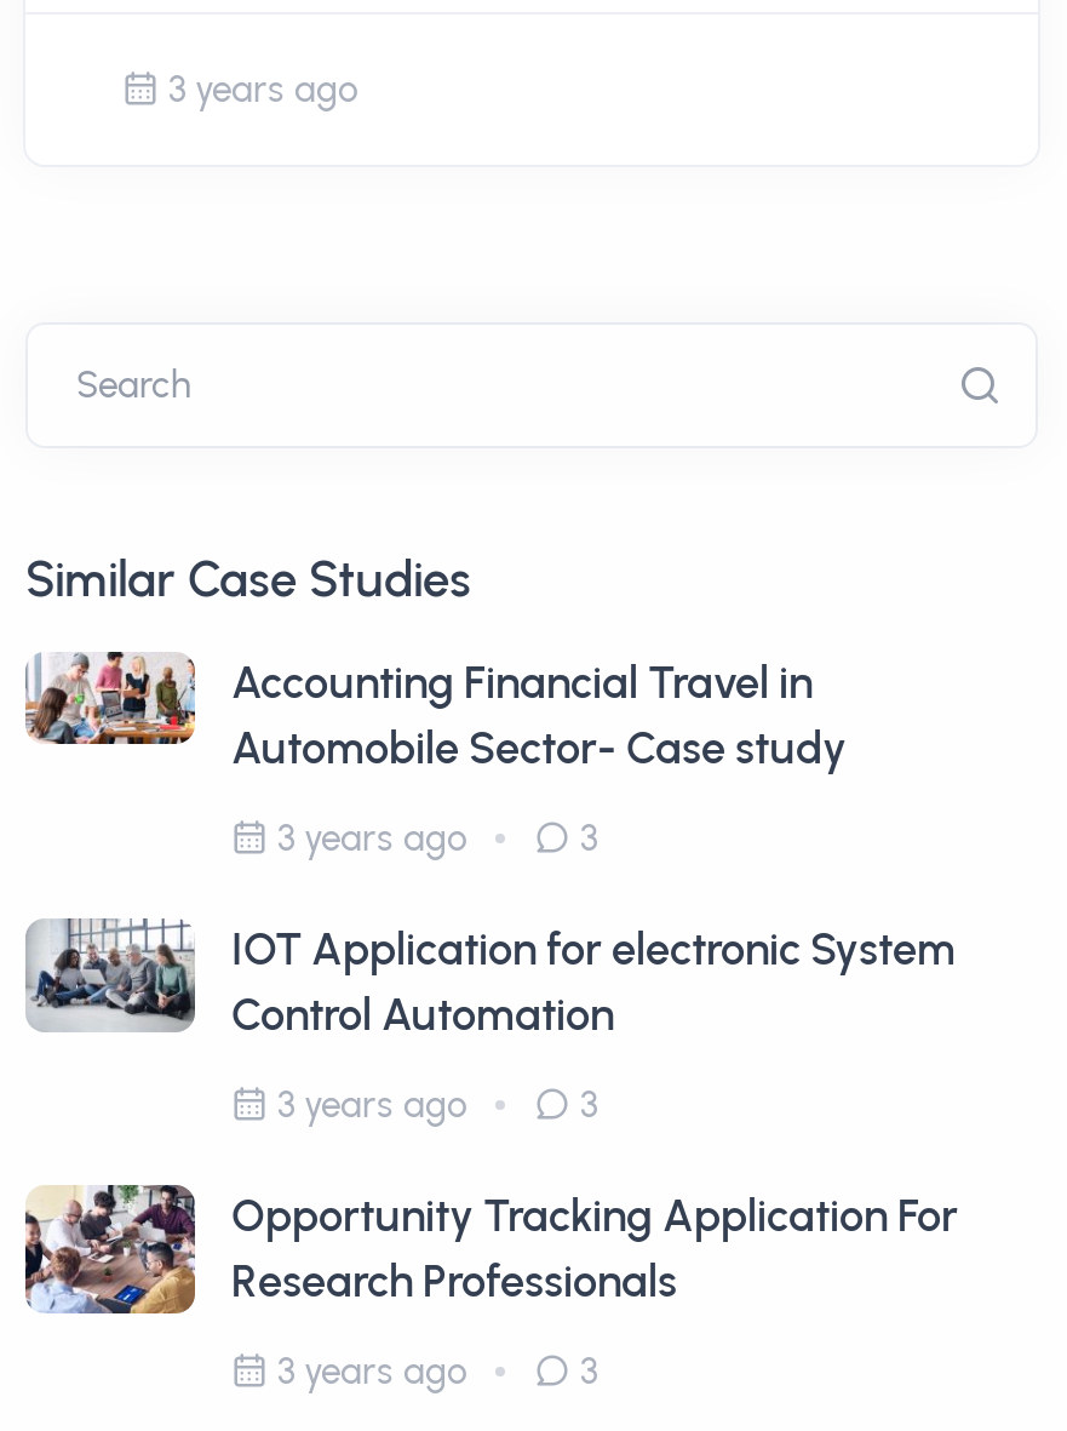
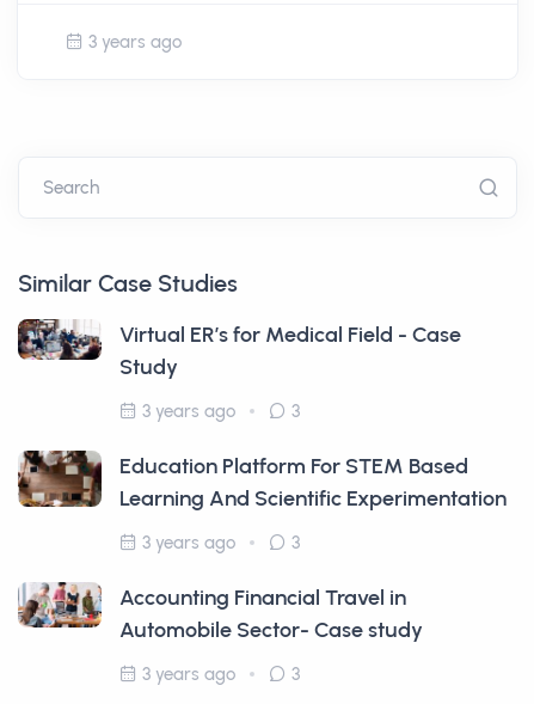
none -> [119,322,461,380] Virtual ER’s for Medical Field - Case | Study
[23,649,197,746] [image] -> [17,318,103,365] [image]
moved [231,657,847,776] -> [119,585,423,643]: Accounting Financial Travel in | Automobile Sector- Case study
[25,918,956,1042] [image] | IOT Application for electronic System | Control Automation -> [18,449,507,512] [image] | Education Platform For STEM Based | Learning And Scientific Experimentation
[23,1183,197,1316] [image] -> [18,582,103,645] [image]
[231,1190,958,1309] Opportunity Tracking Application For | Research Professionals -> none

